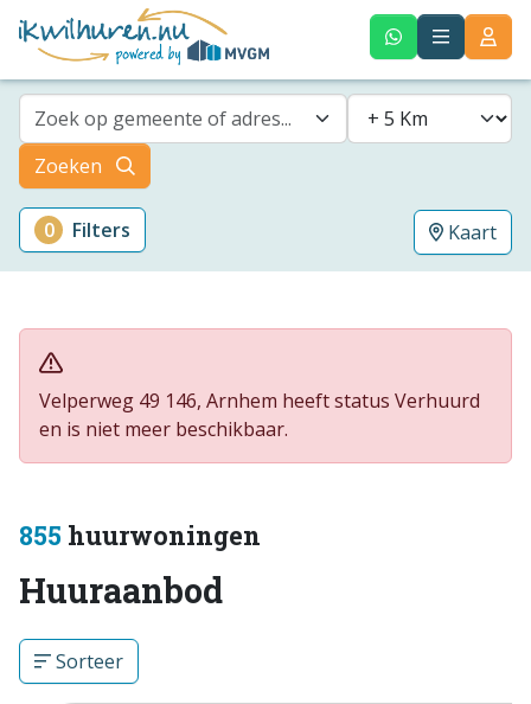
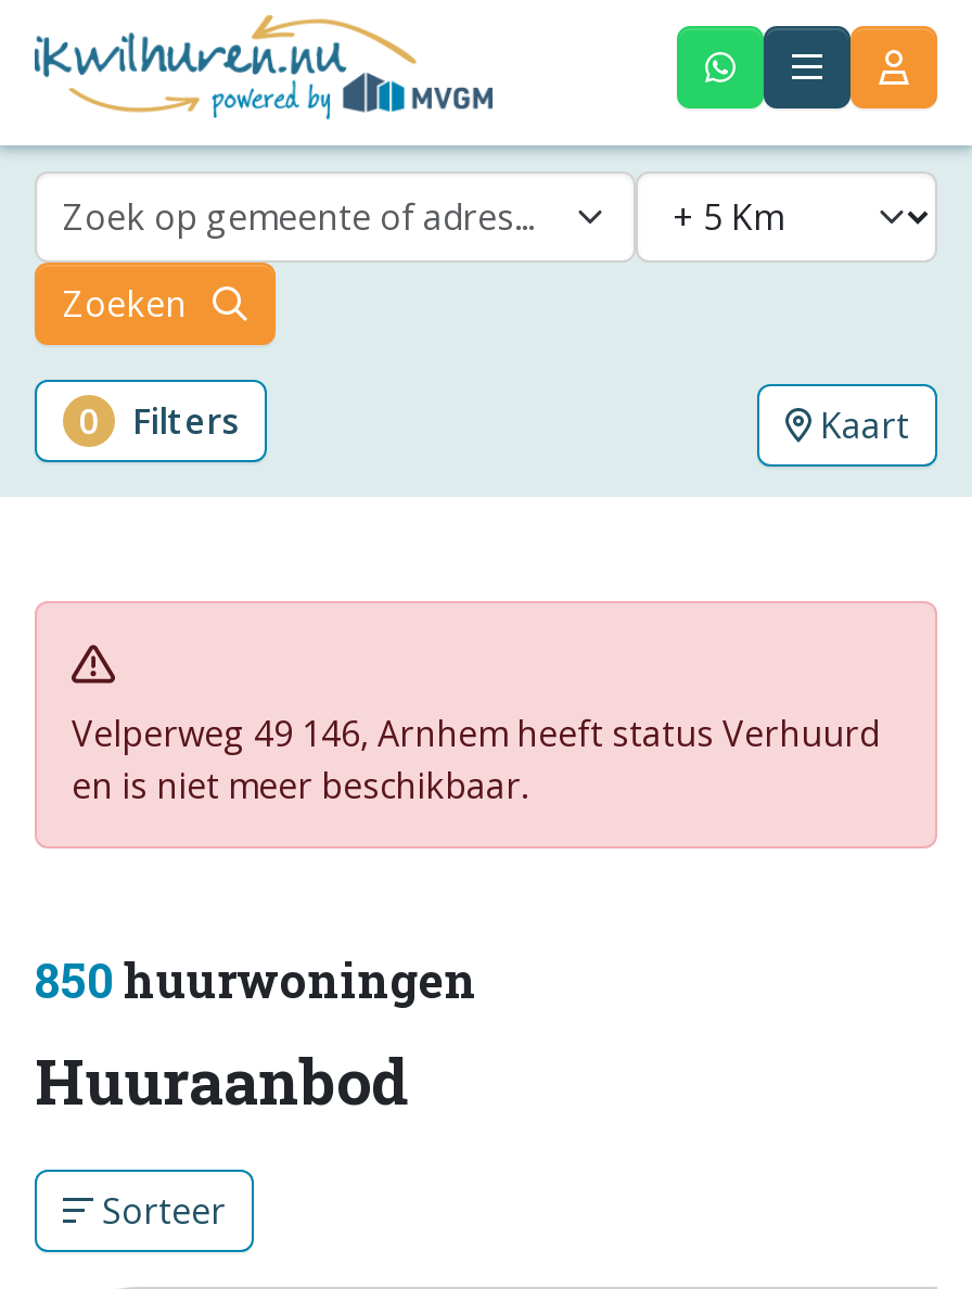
[19,518,261,552] 855 huurwoningen -> [35,948,477,1011] 850 huurwoningen

